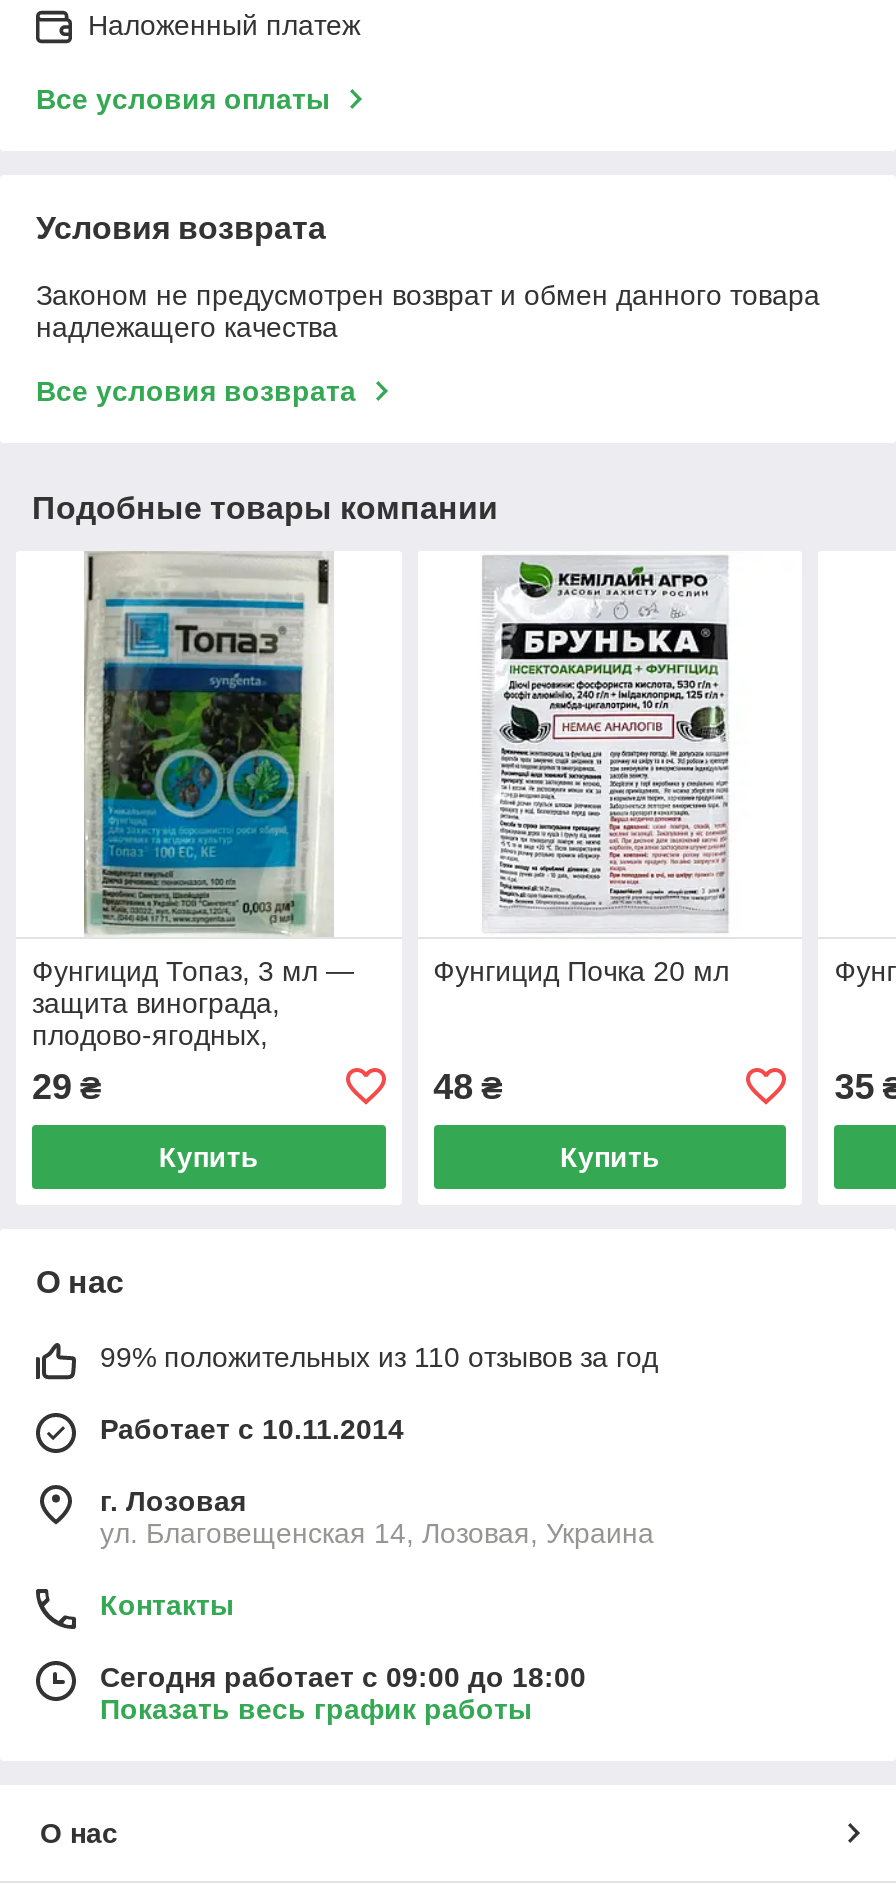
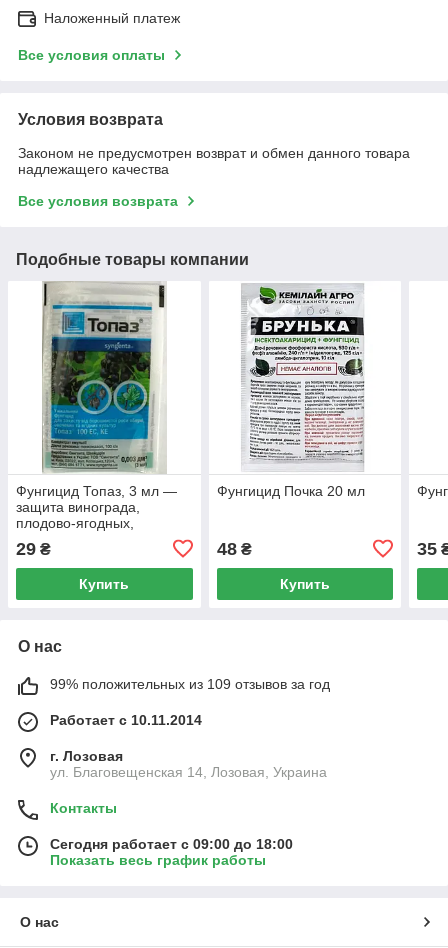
[100,1341,658,1373] 99% положительных из 110 отзывов за год -> [50,676,330,692] 99% положительных из 109 отзывов за год

